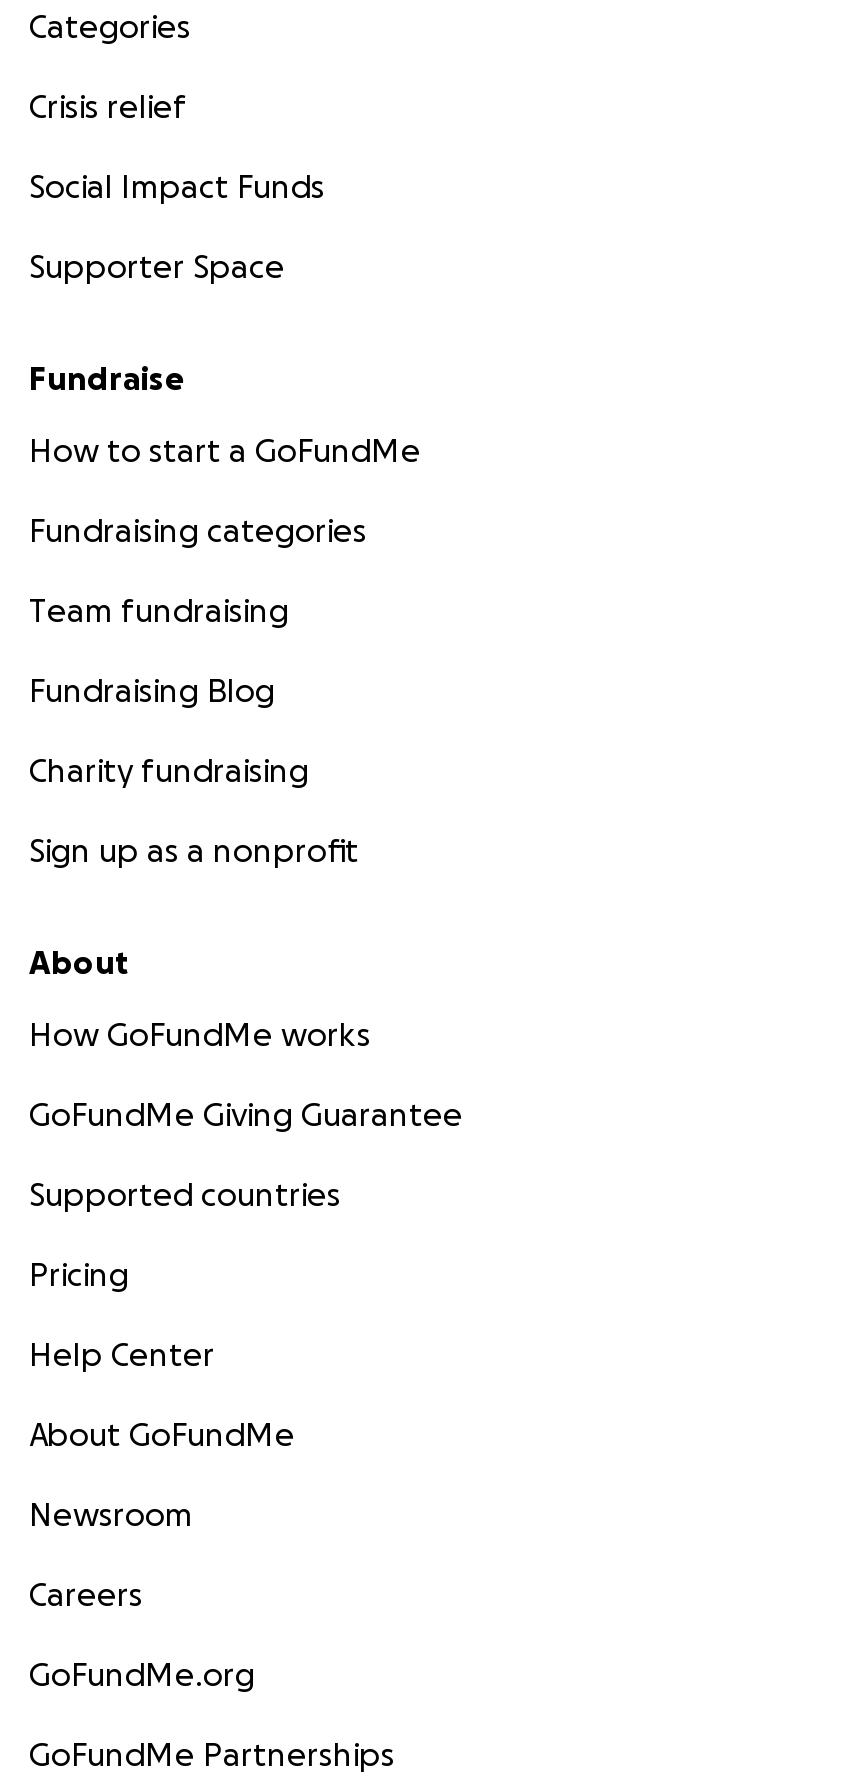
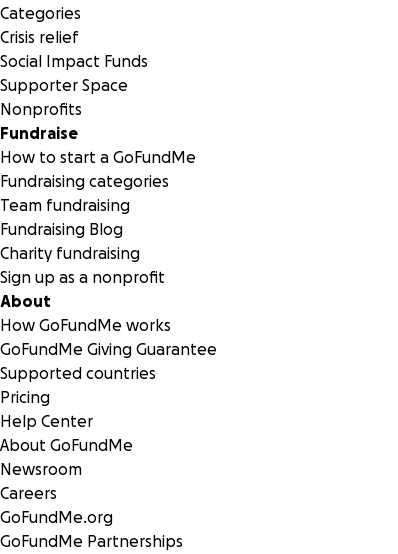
none -> [0,100,82,118] Nonprofits

